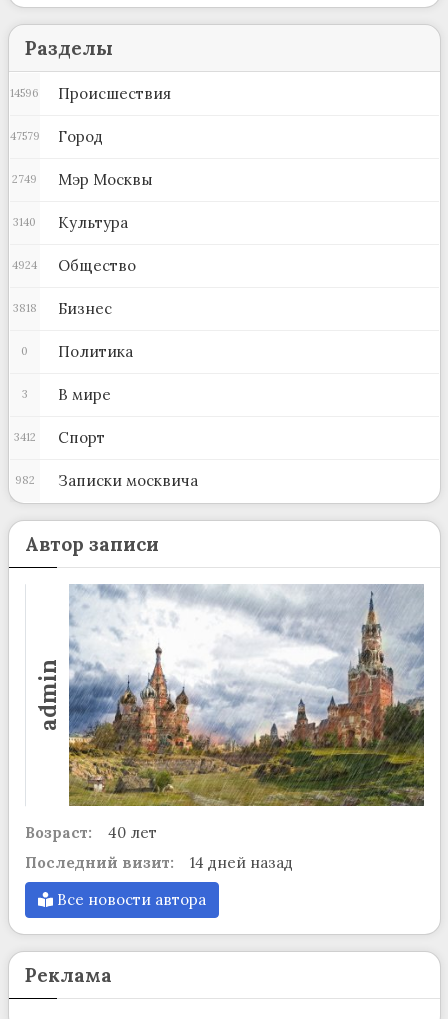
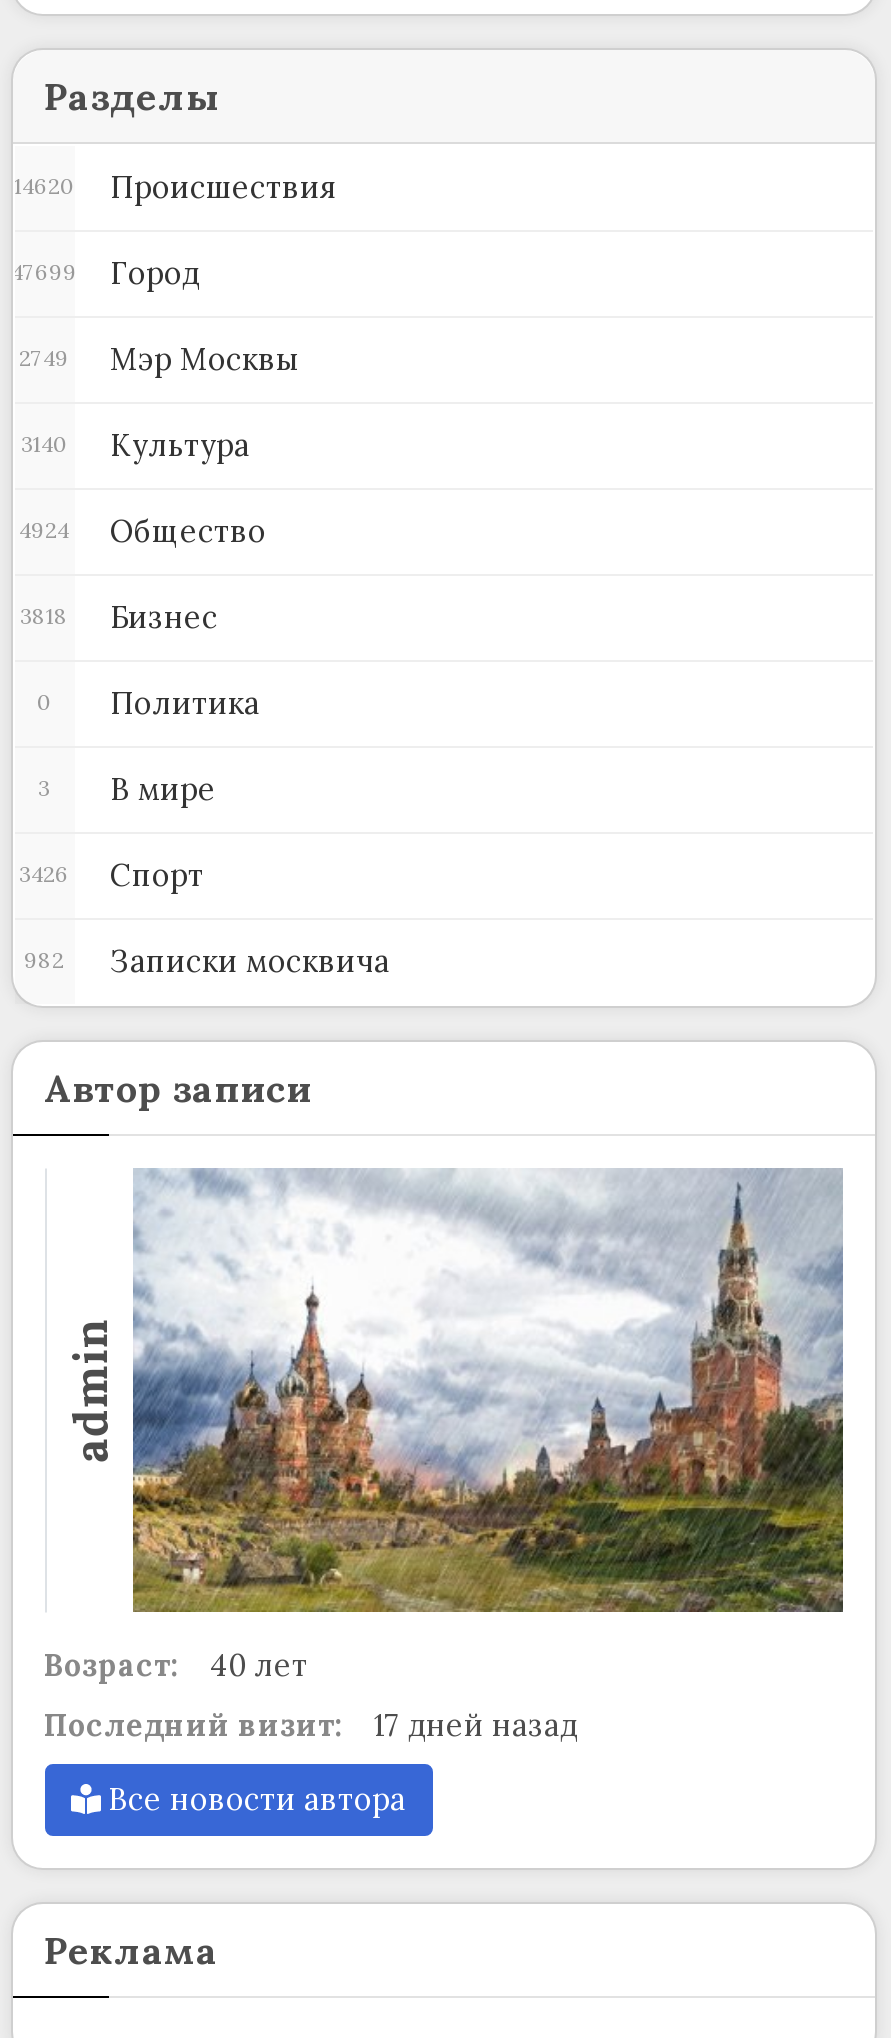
[10,84,170,103] 14596 Происшествия -> [14,168,336,206] 14620 Происшествия
[9,127,102,146] 47579 Город -> [11,254,200,292] 47699 Город
[13,428,104,447] 3412 Спорт -> [19,856,204,894] 3426 Спорт
[24,853,292,872] Последний визит: 14 дней назад -> [44,1705,578,1743] Последний визит: 17 дней назад

